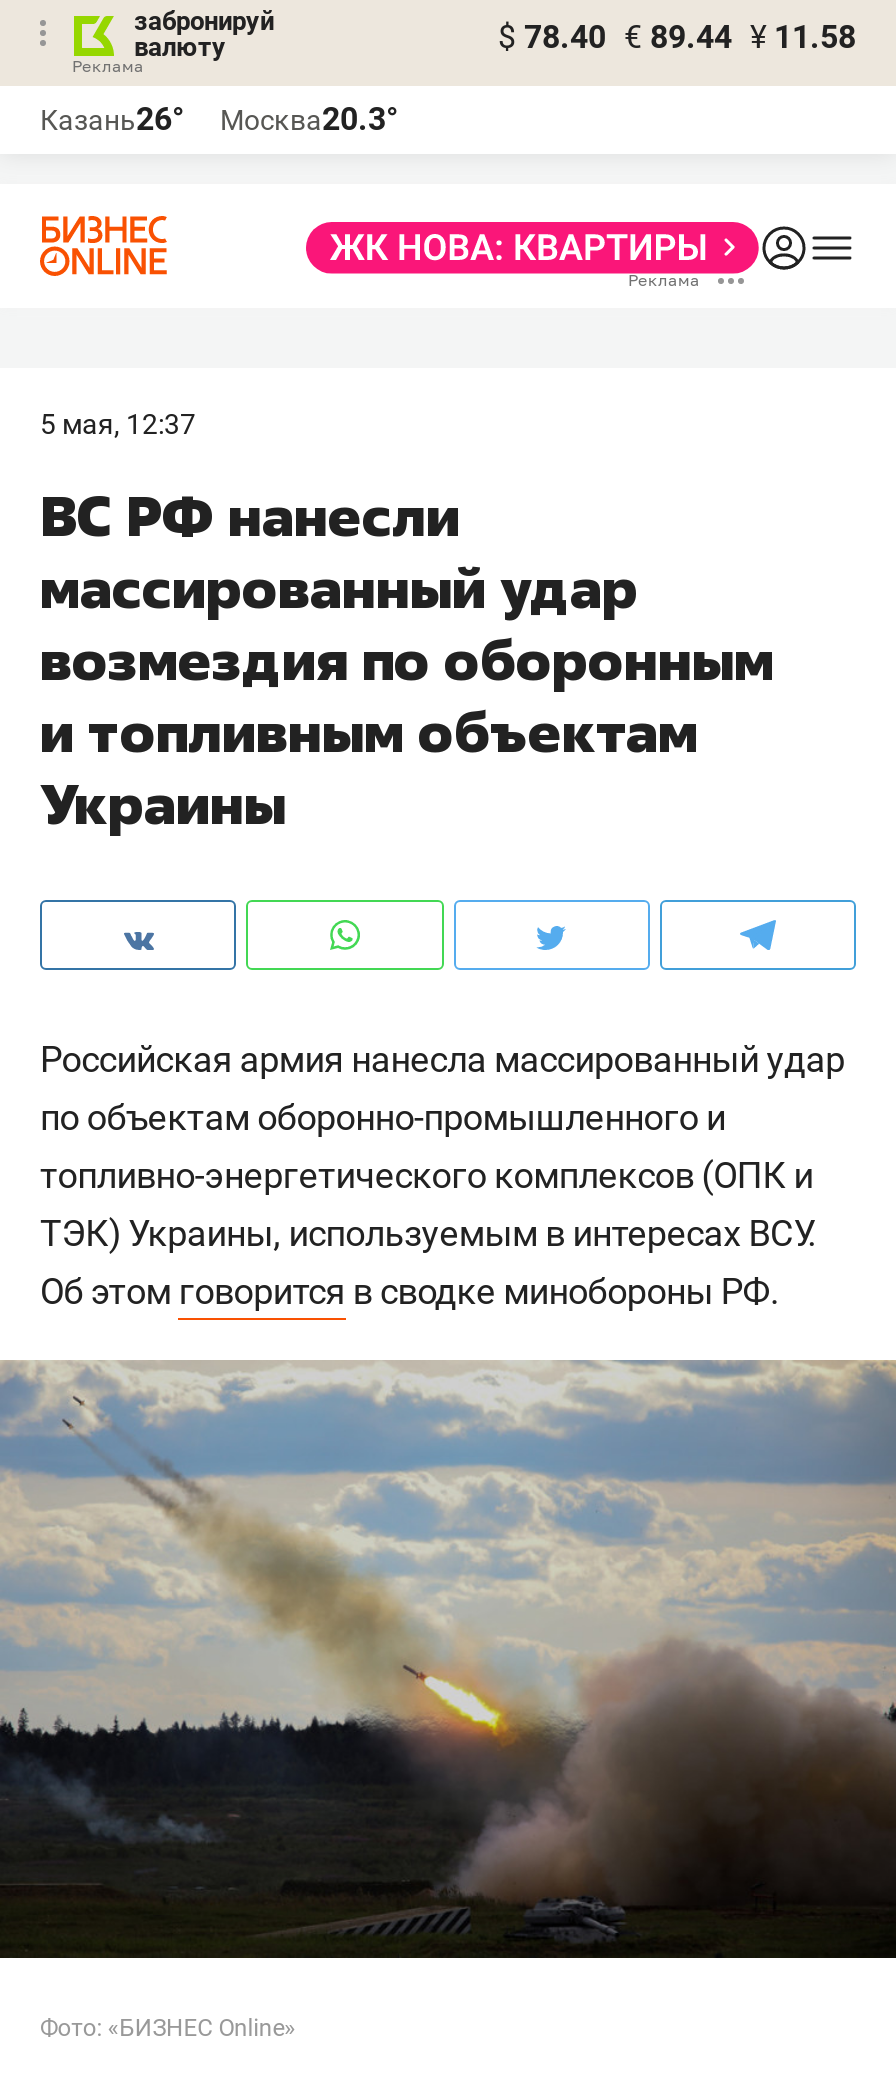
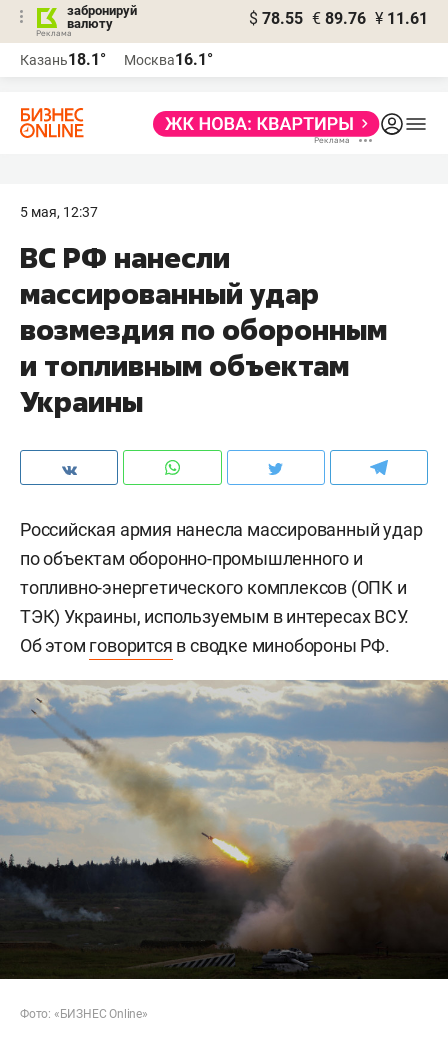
[498,18,856,56] $ 78.40 € 89.44 ¥ 11.58 -> [249,9,428,28] $ 78.55 € 89.76 ¥ 11.61
[40,100,184,138] Казань26° -> [20,50,106,69] Казань18.1°
[220,100,398,138] Москва20.3° -> [124,50,213,69] Москва16.1°

